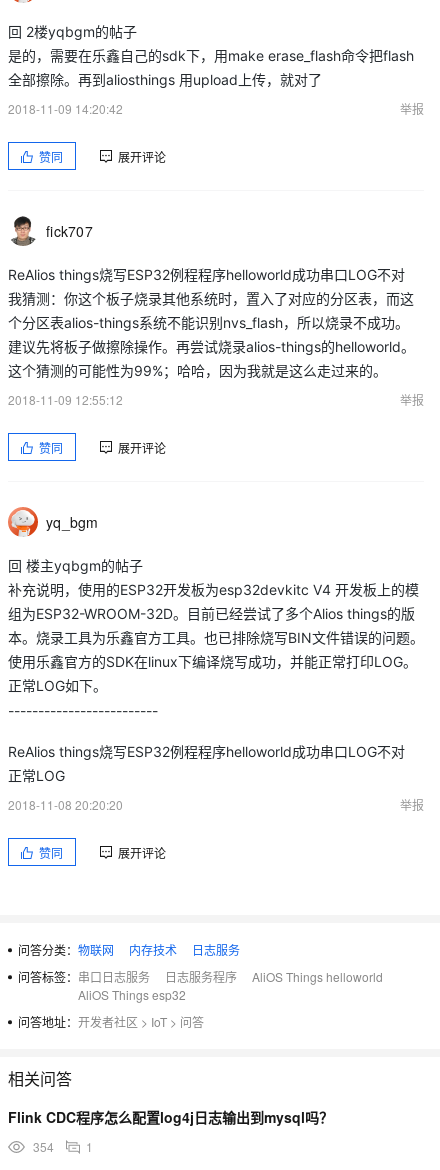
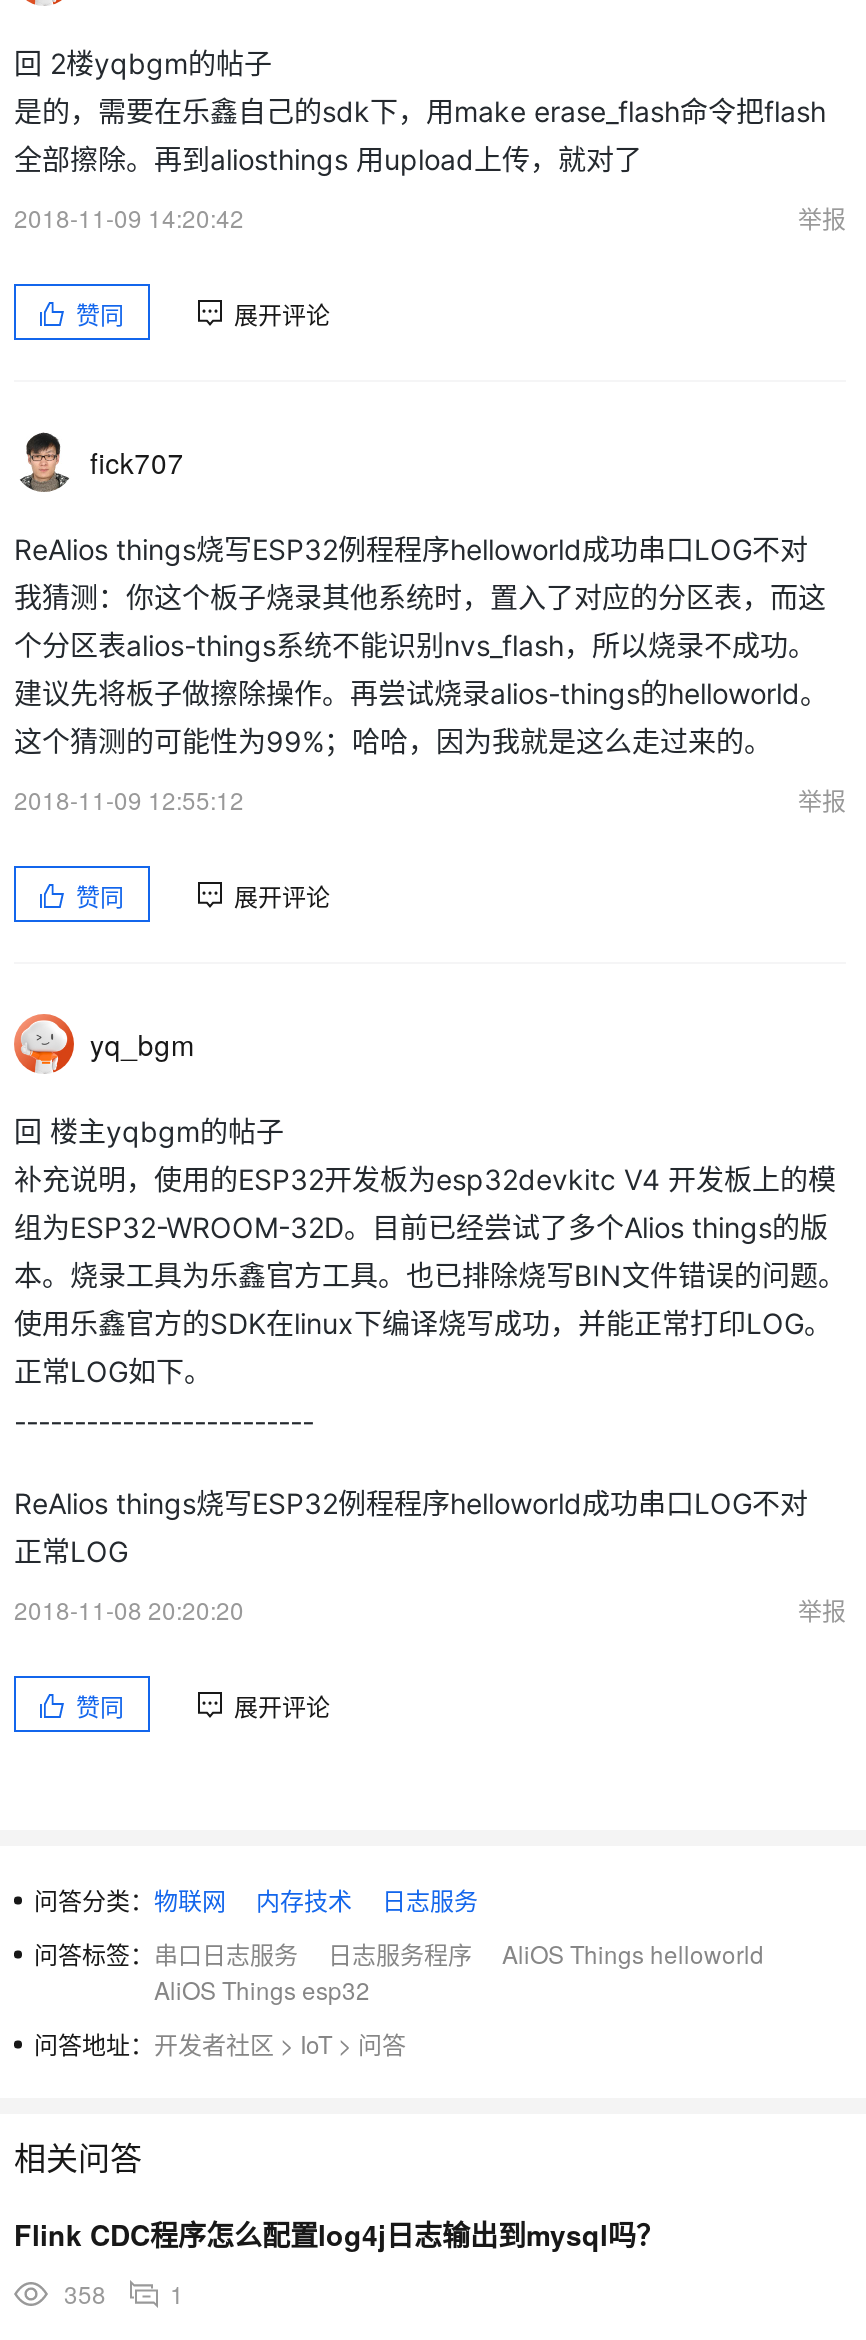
[33,1138,93,1155] 354 1 -> [64,2276,184,2310] 358 1

